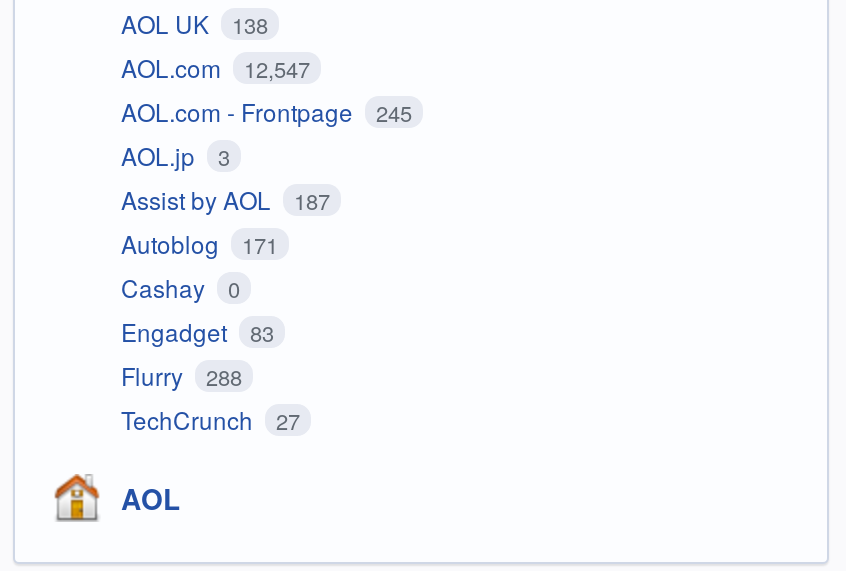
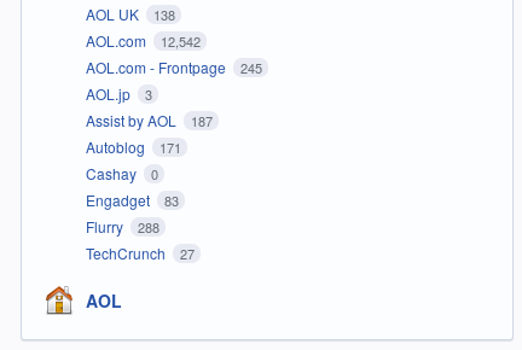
[121,50,310,84] AOL.com 12,547 -> [86,30,200,51] AOL.com 12,542

